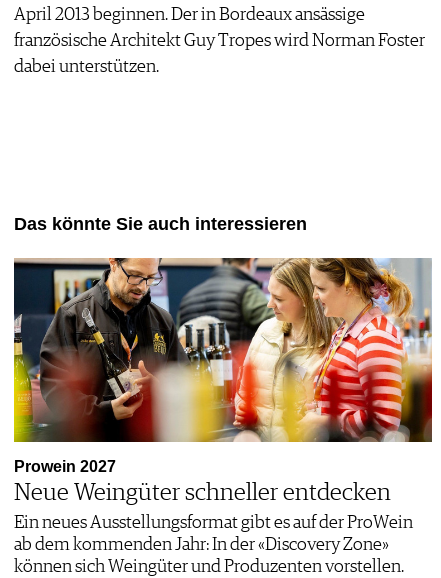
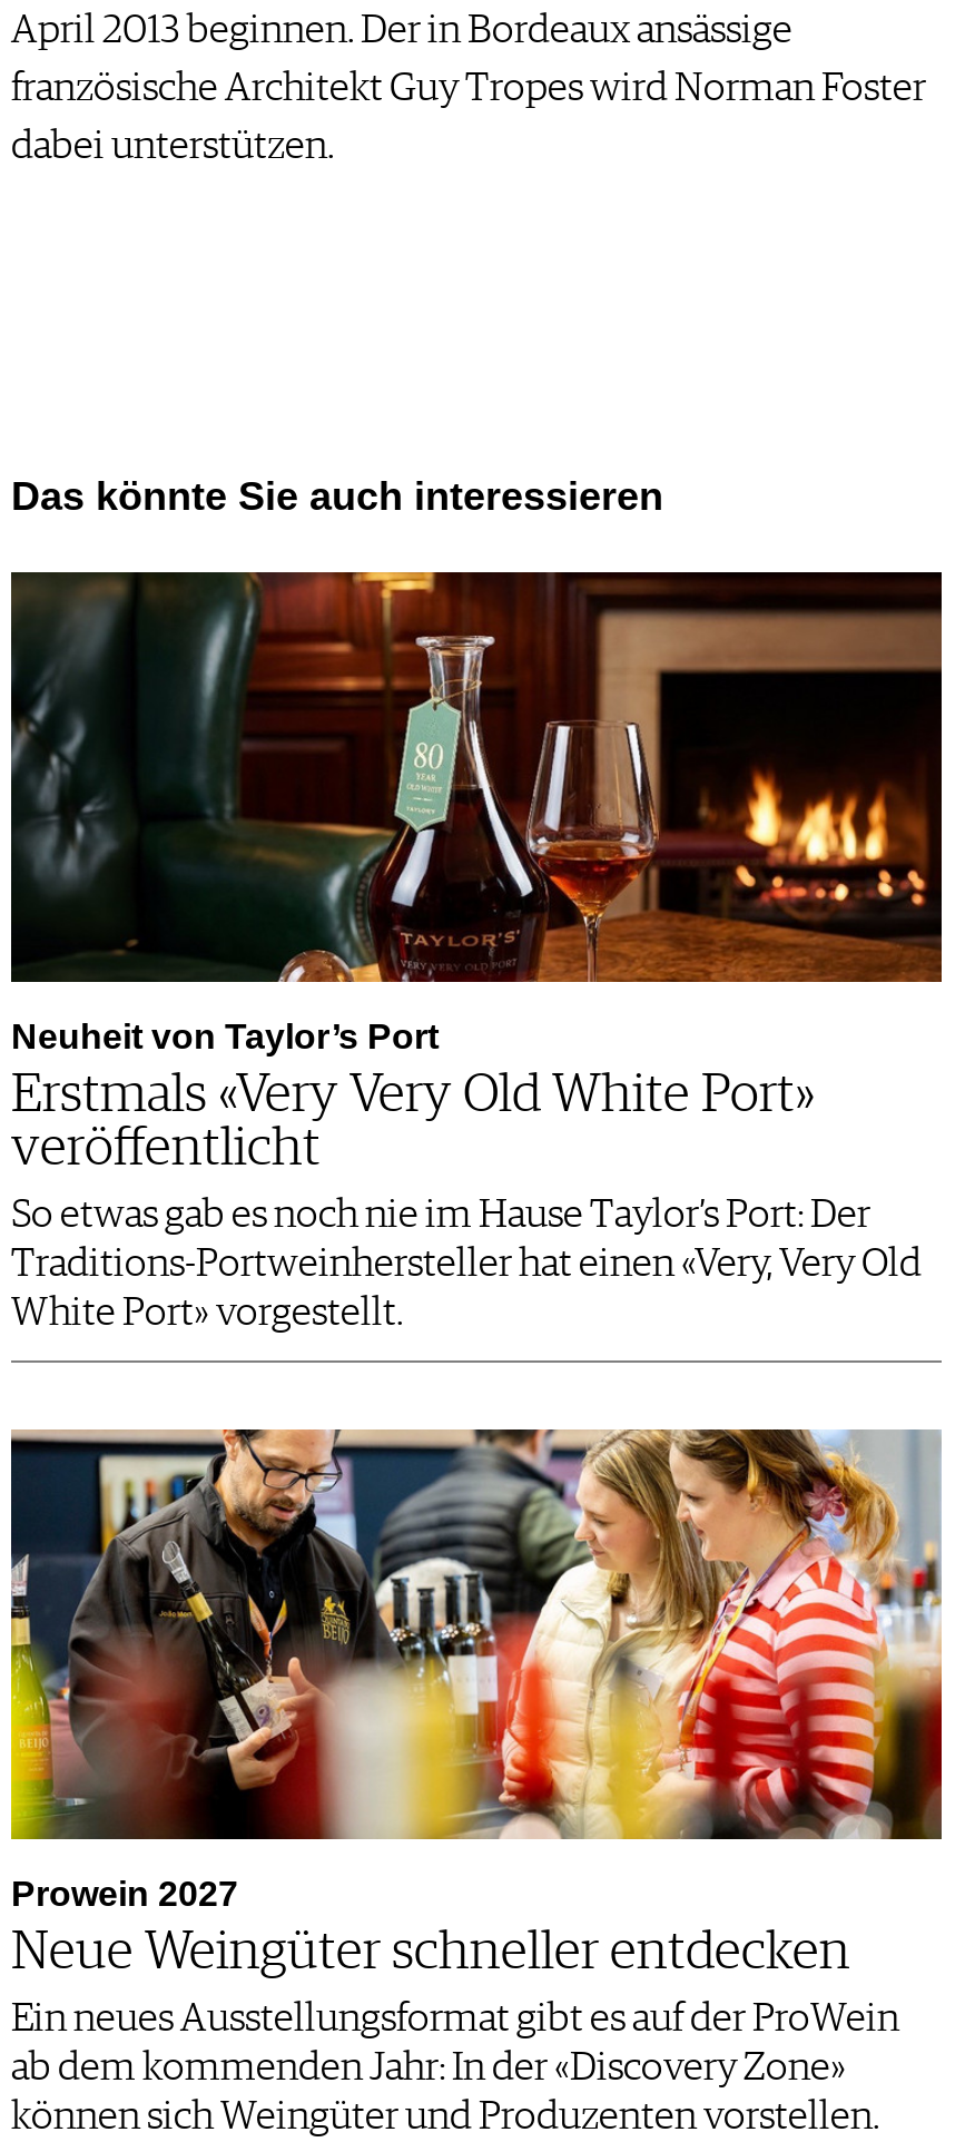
none -> [9,570,944,1333] [image] | Neuheit von Taylor’s Port | Erstmals «Very Very Old White Port» | veröffentlicht | So etwas gab es noch nie im Hause Taylor’s Port: Der | Traditions-Portweinhersteller hat einen «Very, Very Old | White Port» vorgestellt.

